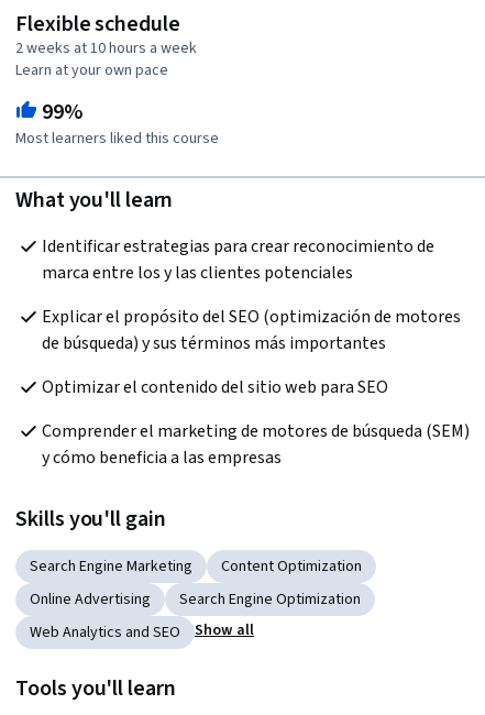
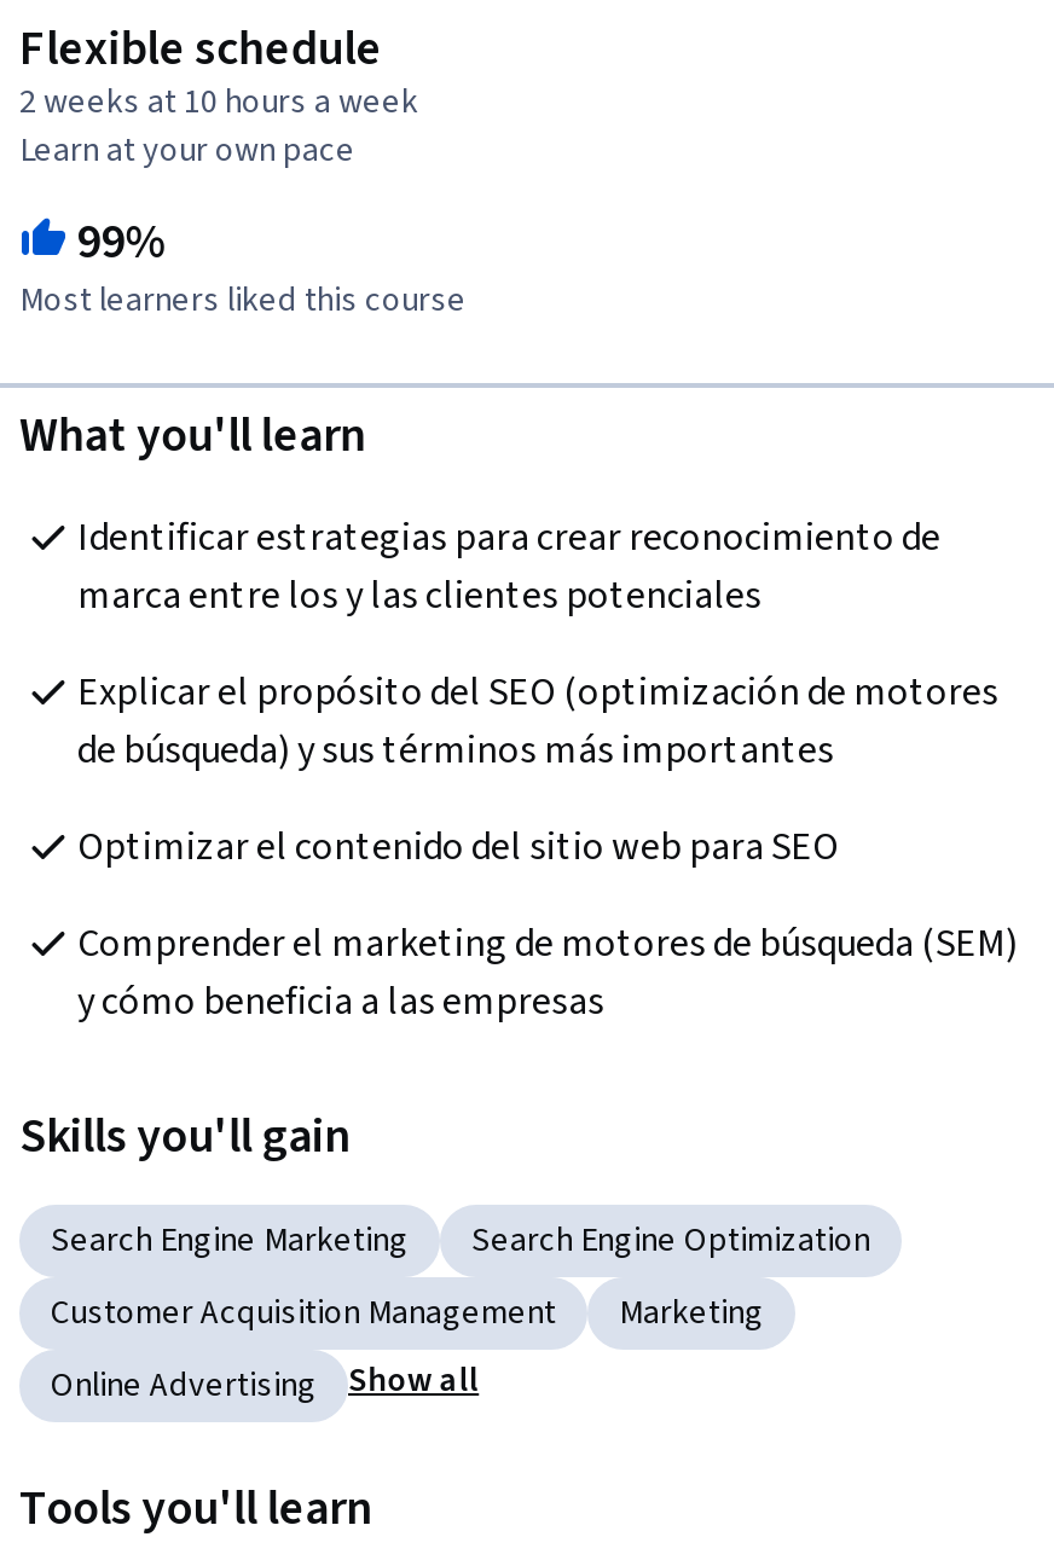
[221,556,362,578] Content Optimization -> [51,1290,764,1338] Customer Acquisition Management | Marketing
moved [30,589,151,611] -> [51,1362,317,1411]: Online Advertising
moved [179,589,361,611] -> [471,1217,870,1266]: Search Engine Optimization
[30,622,180,644] Web Analytics and SEO -> none

